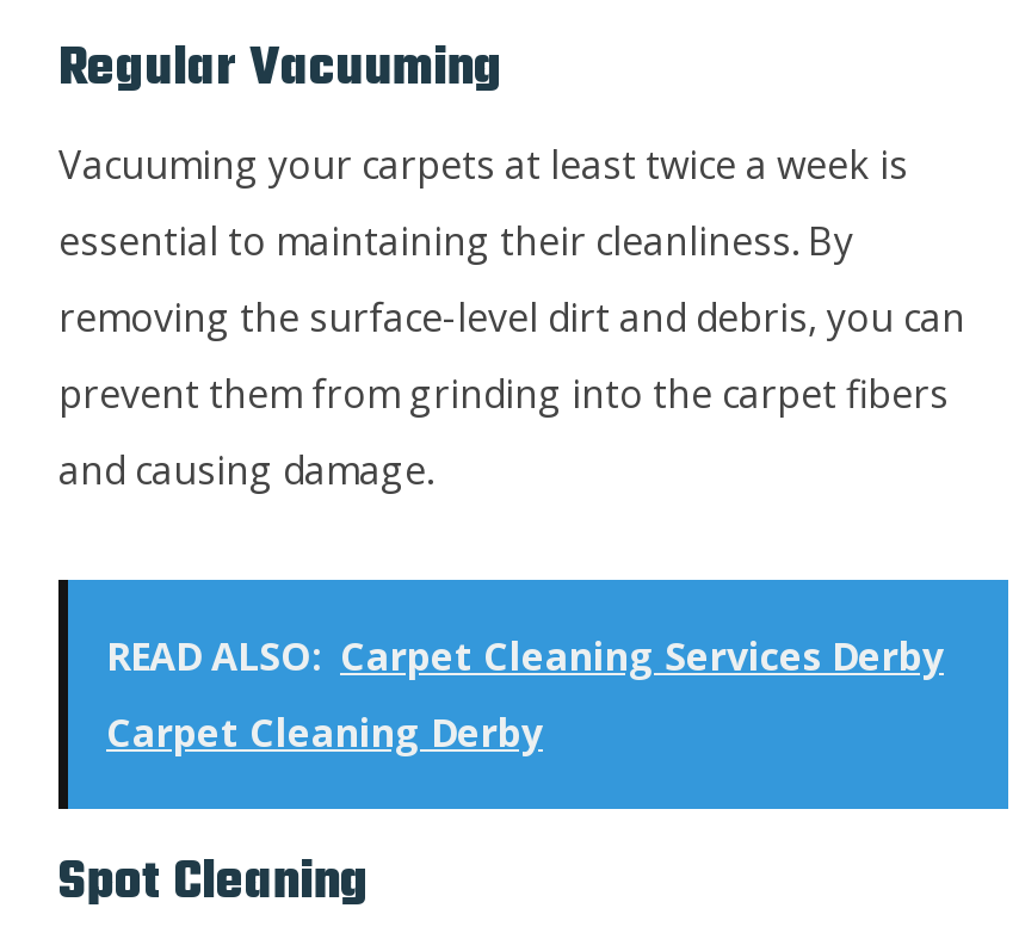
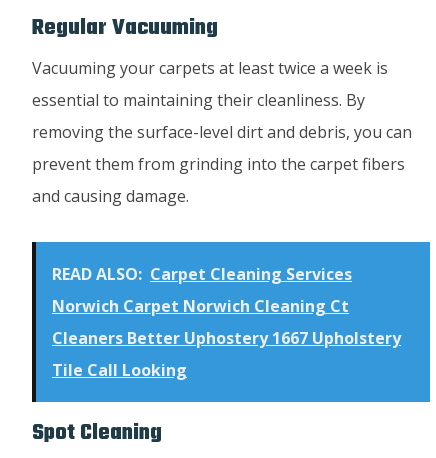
[106,630,944,759] READ ALSO: Carpet Cleaning Services Derby | Carpet Cleaning Derby -> [52,263,401,381] READ ALSO: Carpet Cleaning Services | Norwich Carpet Norwich Cleaning Ct | Cleaners Better Uphostery 1667 Upholstery | Tile Call Looking

